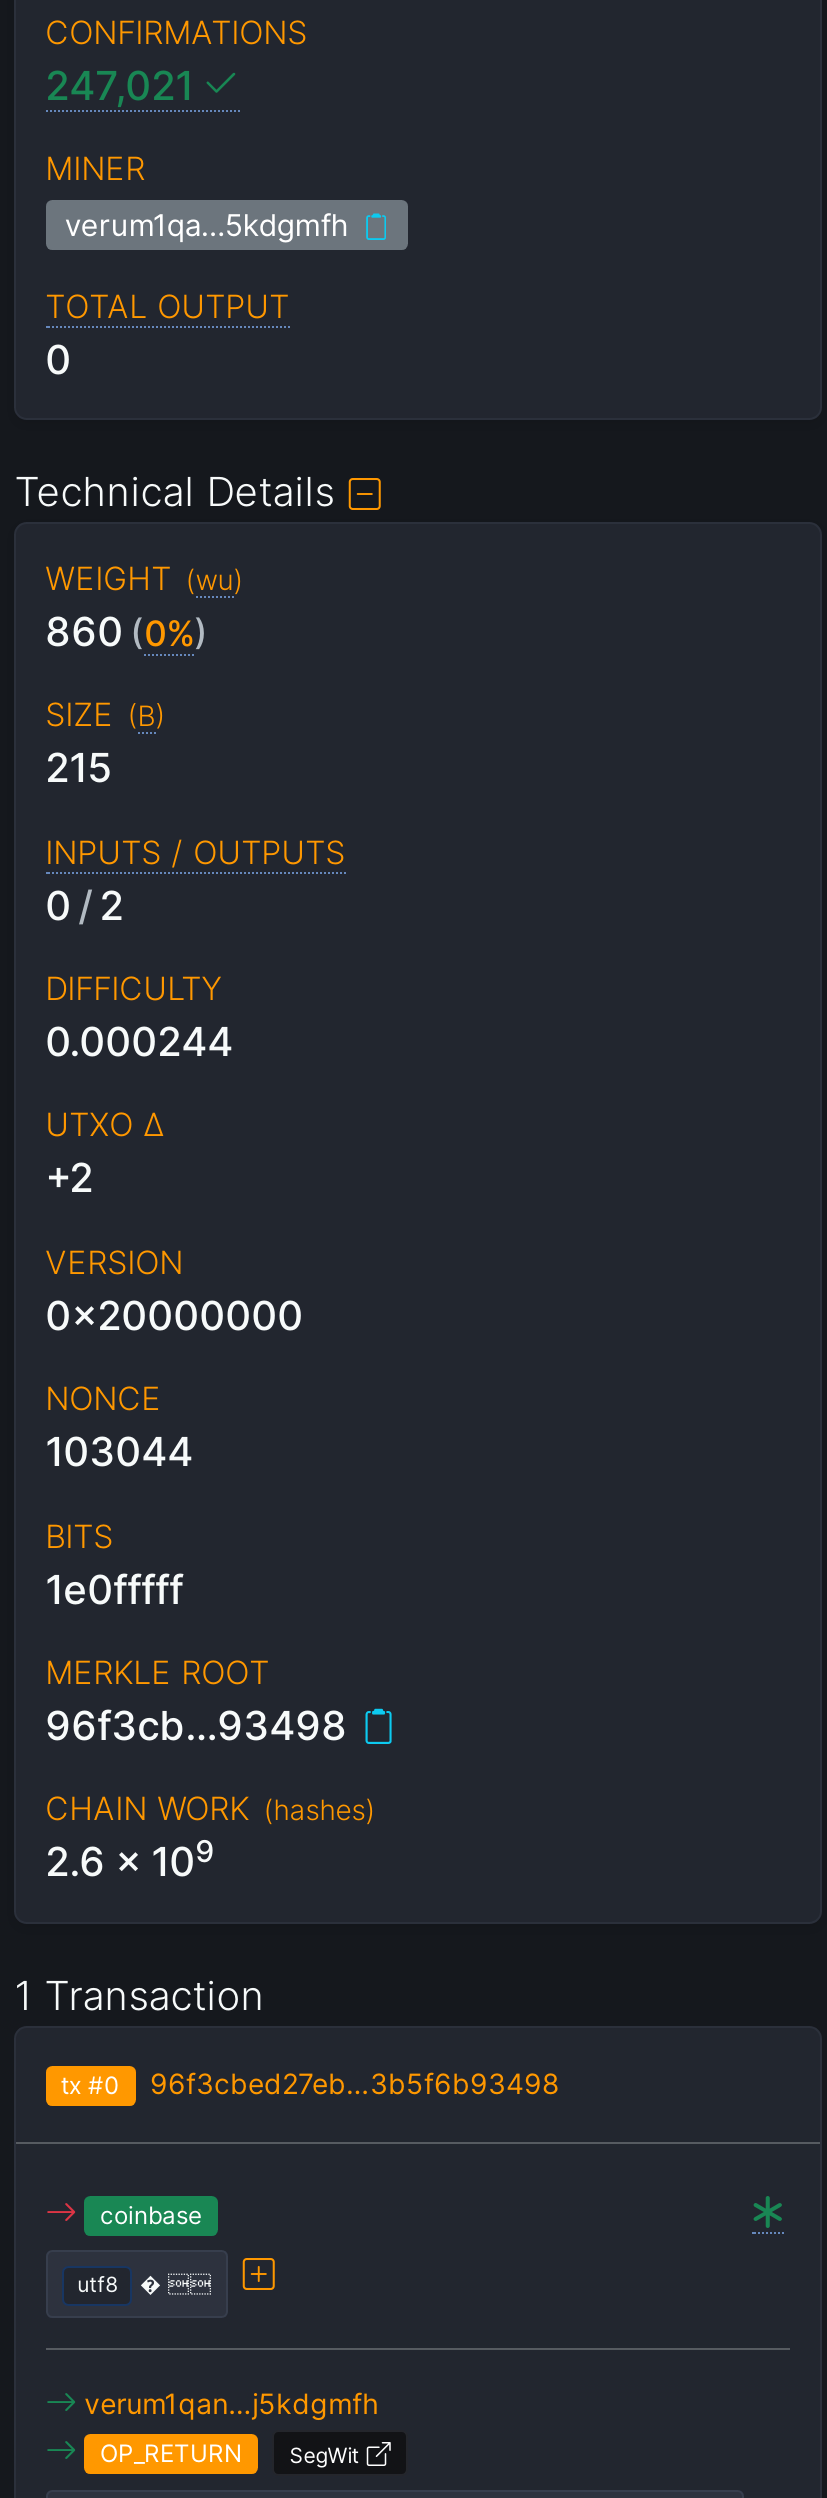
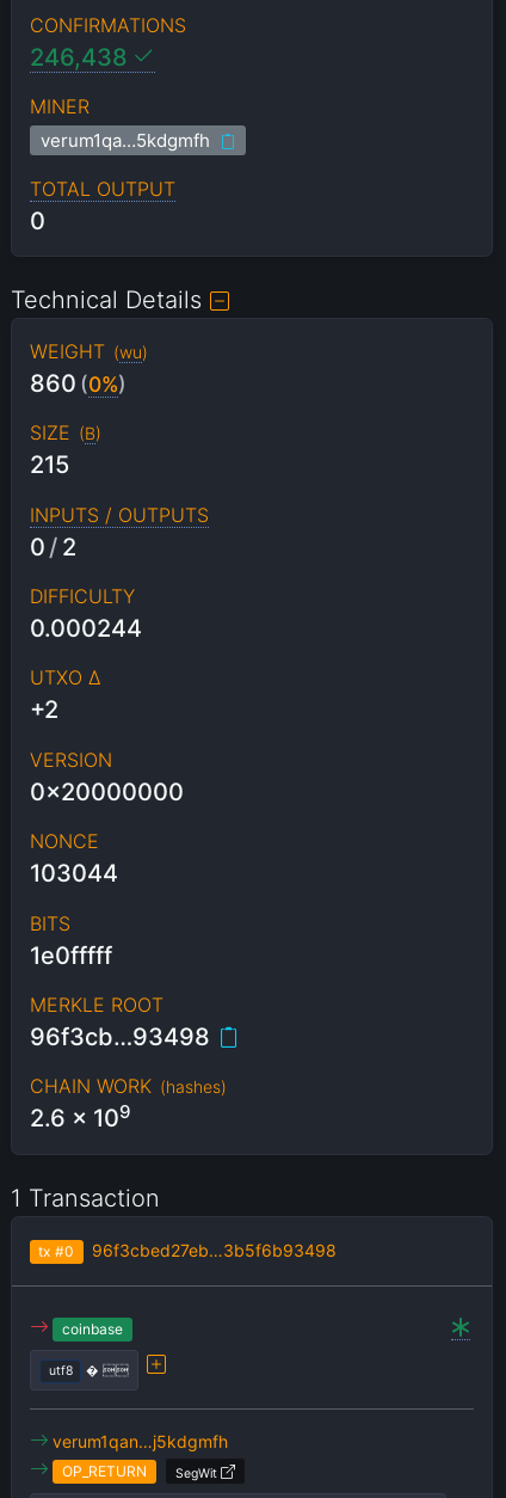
[45,61,193,109] 247,021 -> [29,43,127,71] 246,438

